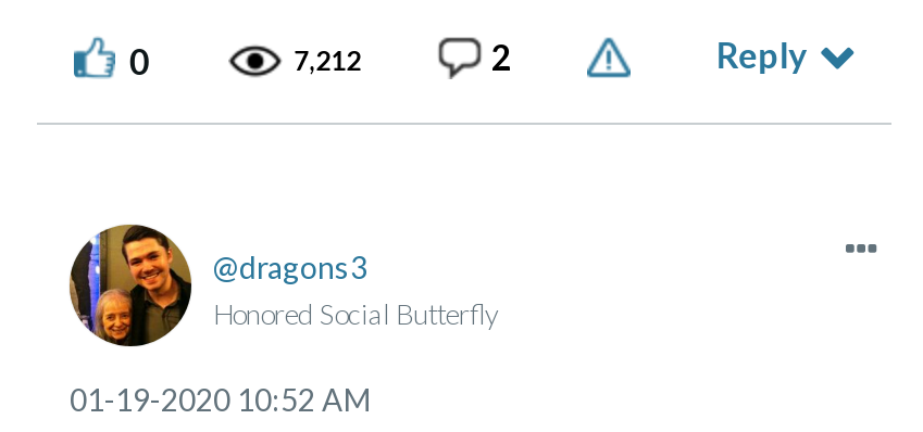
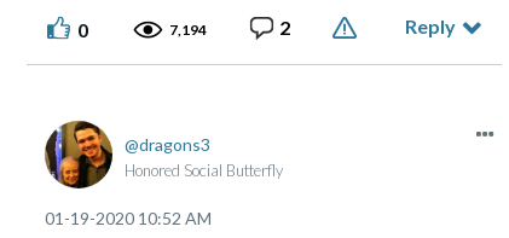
[294,44,361,76] 7,212 -> [170,20,207,38] 7,194

